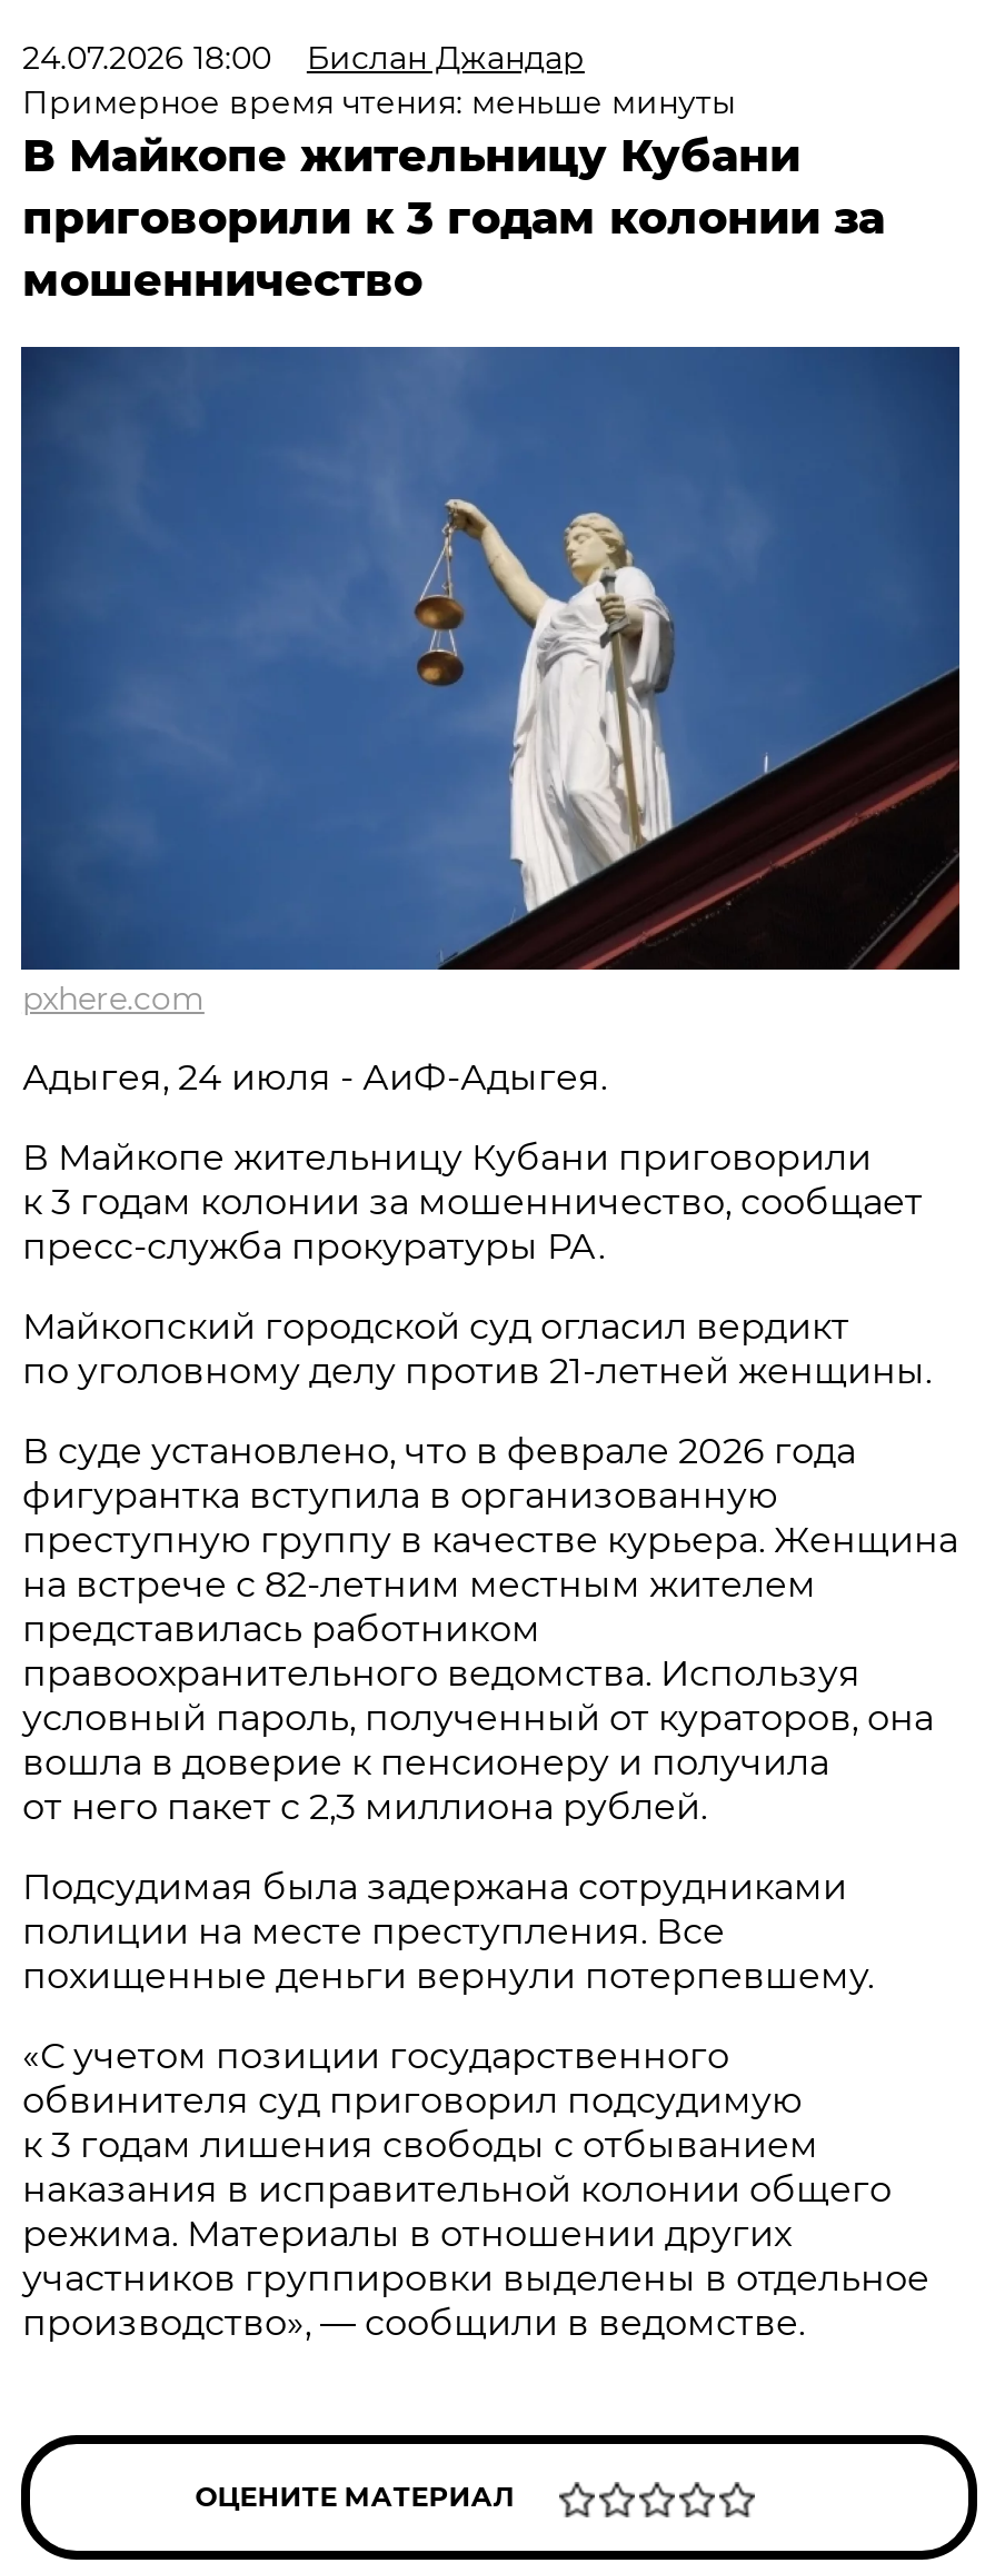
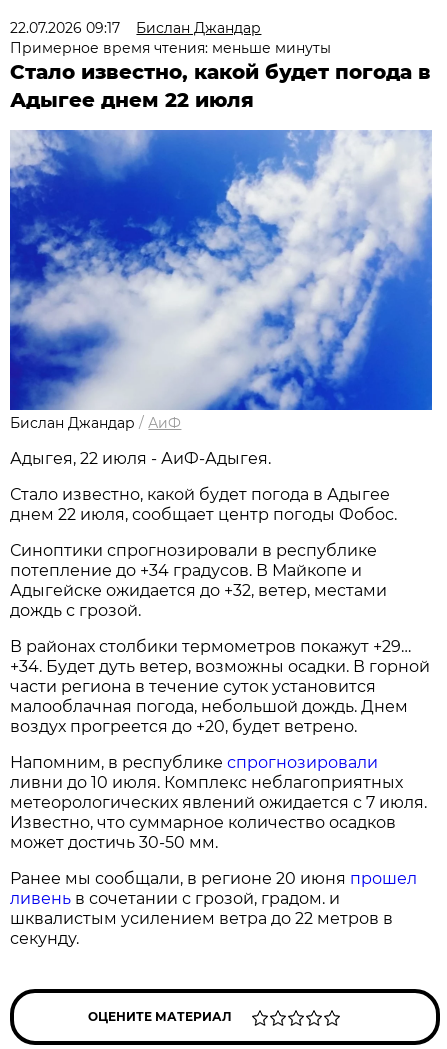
[22,38,585,78] 24.07.2026 18:00 Бислан Джандар -> [10,19,261,37] 22.07.2026 09:17 Бислан Джандар
[22,129,885,307] В Майкопе жительницу Кубани | приговорили к 3 годам колонии за | мошенничество -> [10,60,431,112] Стало известно, какой будет погода в | Адыгее днем 22 июля
[21,440,962,1019] [image] | pxhere.com -> [10,129,433,432] [image] | Бислан Джандар / АиФ
[22,1056,607,1099] Адыгея, 24 июля - АиФ-Адыгея. -> [10,449,271,468] Адыгея, 22 июля - АиФ-Адыгея.
[22,1136,923,1268] В Майкопе жительницу Кубани приговорили | к 3 годам колонии за мошенничество, сообщает | пресс-служба прокуратуры РА. -> [10,485,397,524] Стало известно, какой будет погода в Адыгее | днем 22 июля, сообщает центр погоды Фобос.
[22,1305,931,1392] Майкопский городской суд огласил вердикт | по уголовному делу против 21-летней женщины. -> [10,541,387,620] Синоптики спрогнозировали в республике | потепление до +34 градусов. В Майкопе и | Адыгейске ожидается до +32, ветер, местами | дождь с грозой.
[22,1430,958,1828] В суде установлено, что в феврале 2026 года | фигурантка вступила в организованную | преступную группу в качестве курьера. Женщина | на встрече с 82-летним местным жителем | представилась работником | правоохранительного ведомства. Используя | условный пароль, полученный от кураторов, она | вошла в доверие к пенсионеру и получила | от него пакет с 2,3 миллиона рублей. -> [10,637,430,736] В районах столбики термометров покажут +29… | +34. Будет дуть ветер, возможны осадки. В горной | части региона в течение суток установится | малооблачная погода, небольшой дождь. Днем | воздух прогреется до +20, будет ветрено.
[22,1866,874,1997] Подсудимая была задержана сотрудниками | полиции на месте преступления. Все | похищенные деньги вернули потерпевшему. -> [10,753,427,852] Напомним, в республике спрогнозировали | ливни до 10 июля. Комплекс неблагоприятных | метеорологических явлений ожидается с 7 июля. | Известно, что суммарное количество осадков | может достичь 30-50 мм.
[22,2035,929,2344] «С учетом позиции государственного | обвинителя суд приговорил подсудимую | к 3 годам лишения свободы с отбыванием | наказания в исправительной колонии общего | режима. Материалы в отношении других | участников группировки выделены в отдельное | производство», — сообщили в ведомстве. -> [10,869,417,948] Ранее мы сообщали, в регионе 20 июня прошел | ливень в сочетании с грозой, градом. и | шквалистым усилением ветра до 22 метров в | секунду.

